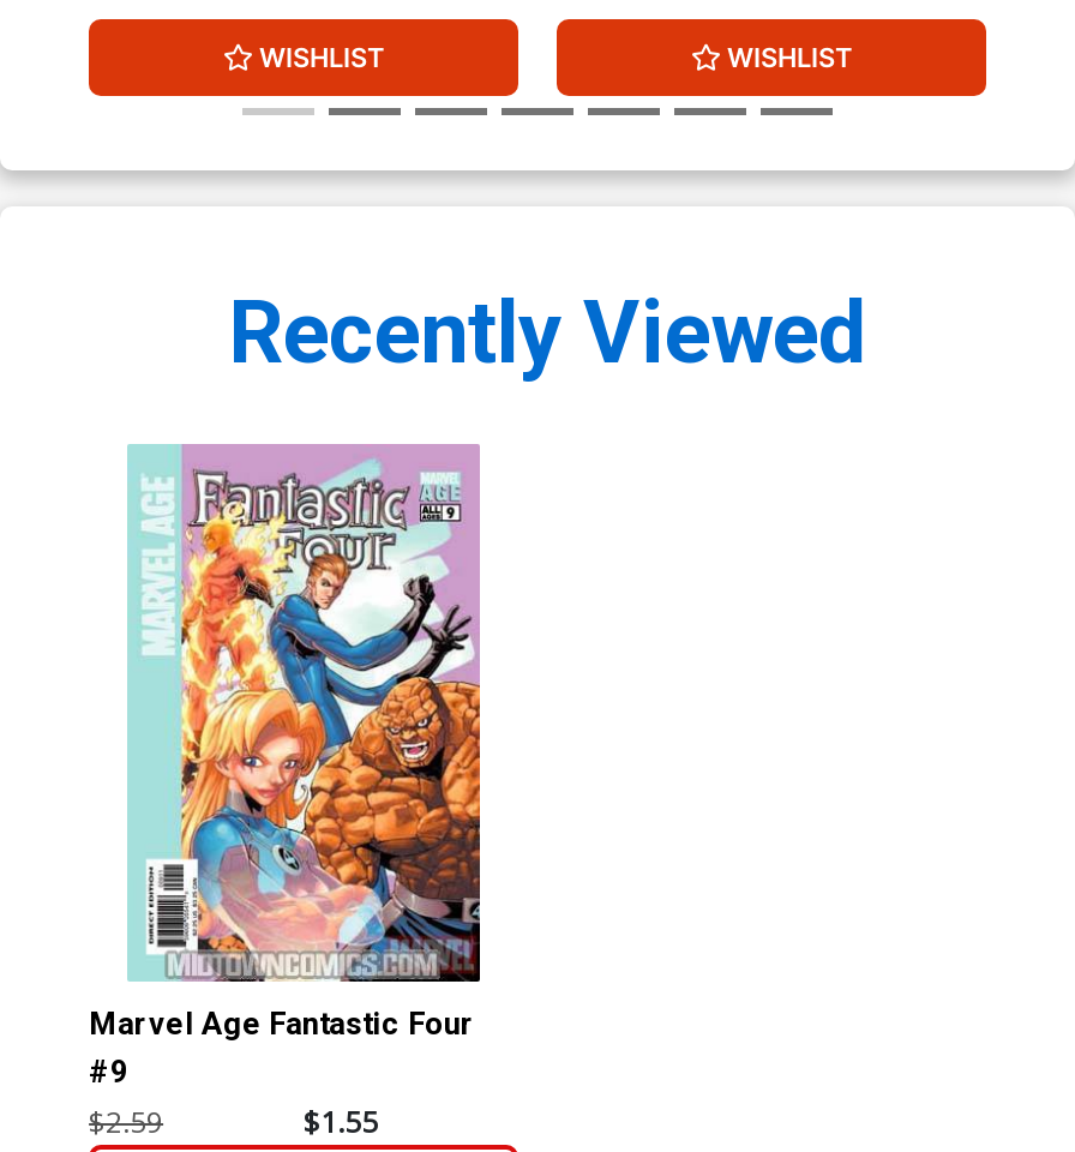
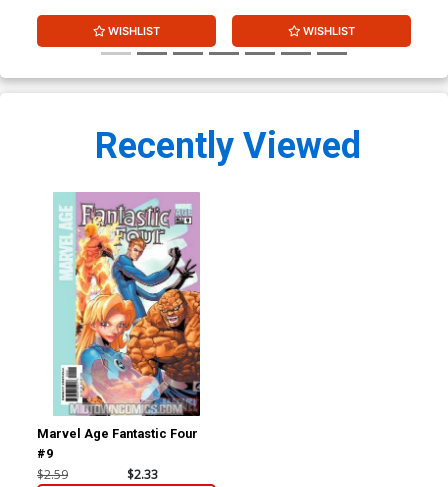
[304,1102,378,1143] $1.55 -> [126,466,157,483] $2.33

